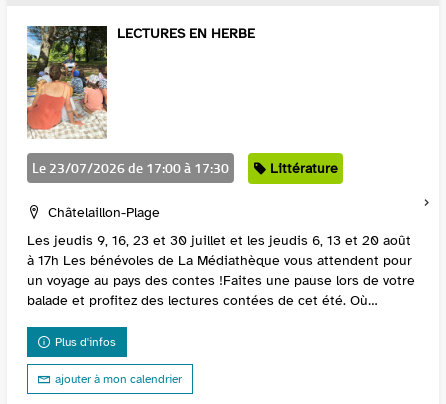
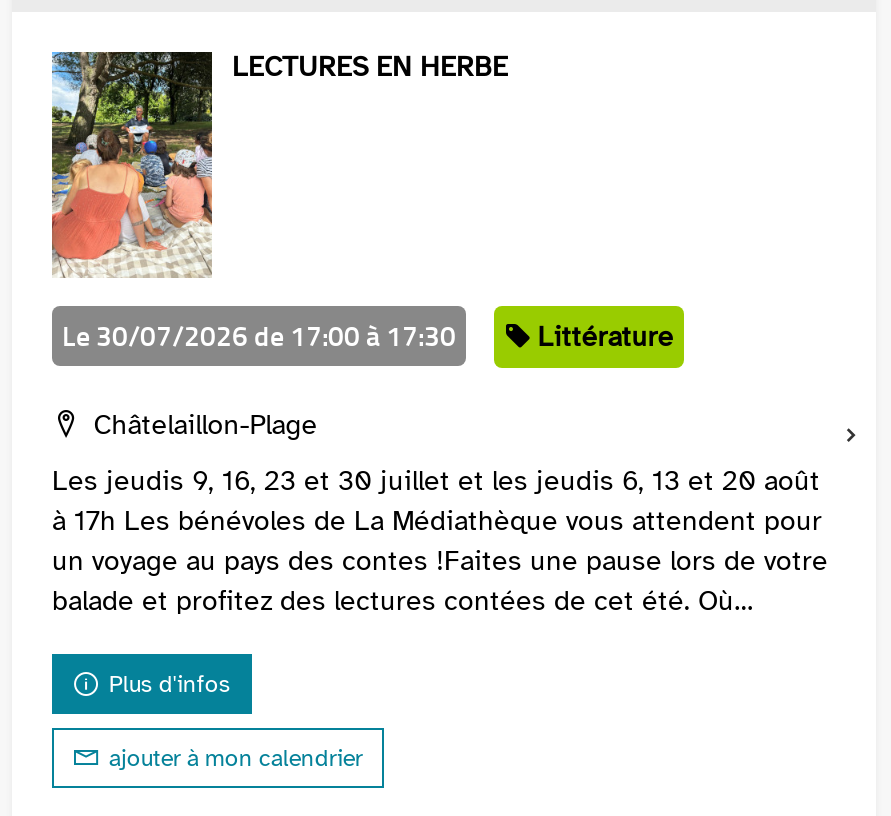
[32,158,229,177] Le 23/07/2026 de 17:00 à 17:30 -> [62,315,456,353] Le 30/07/2026 de 17:00 à 17:30

